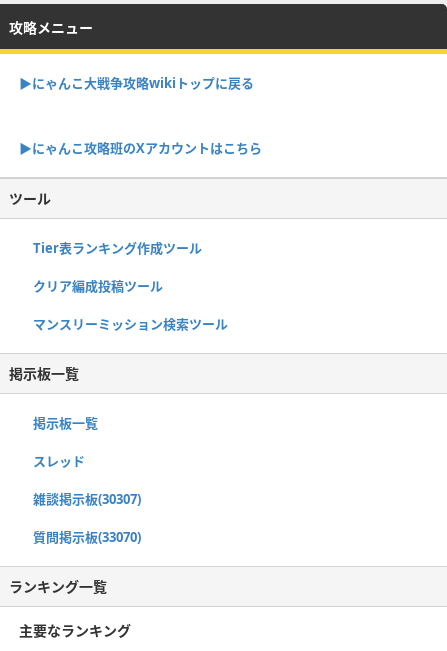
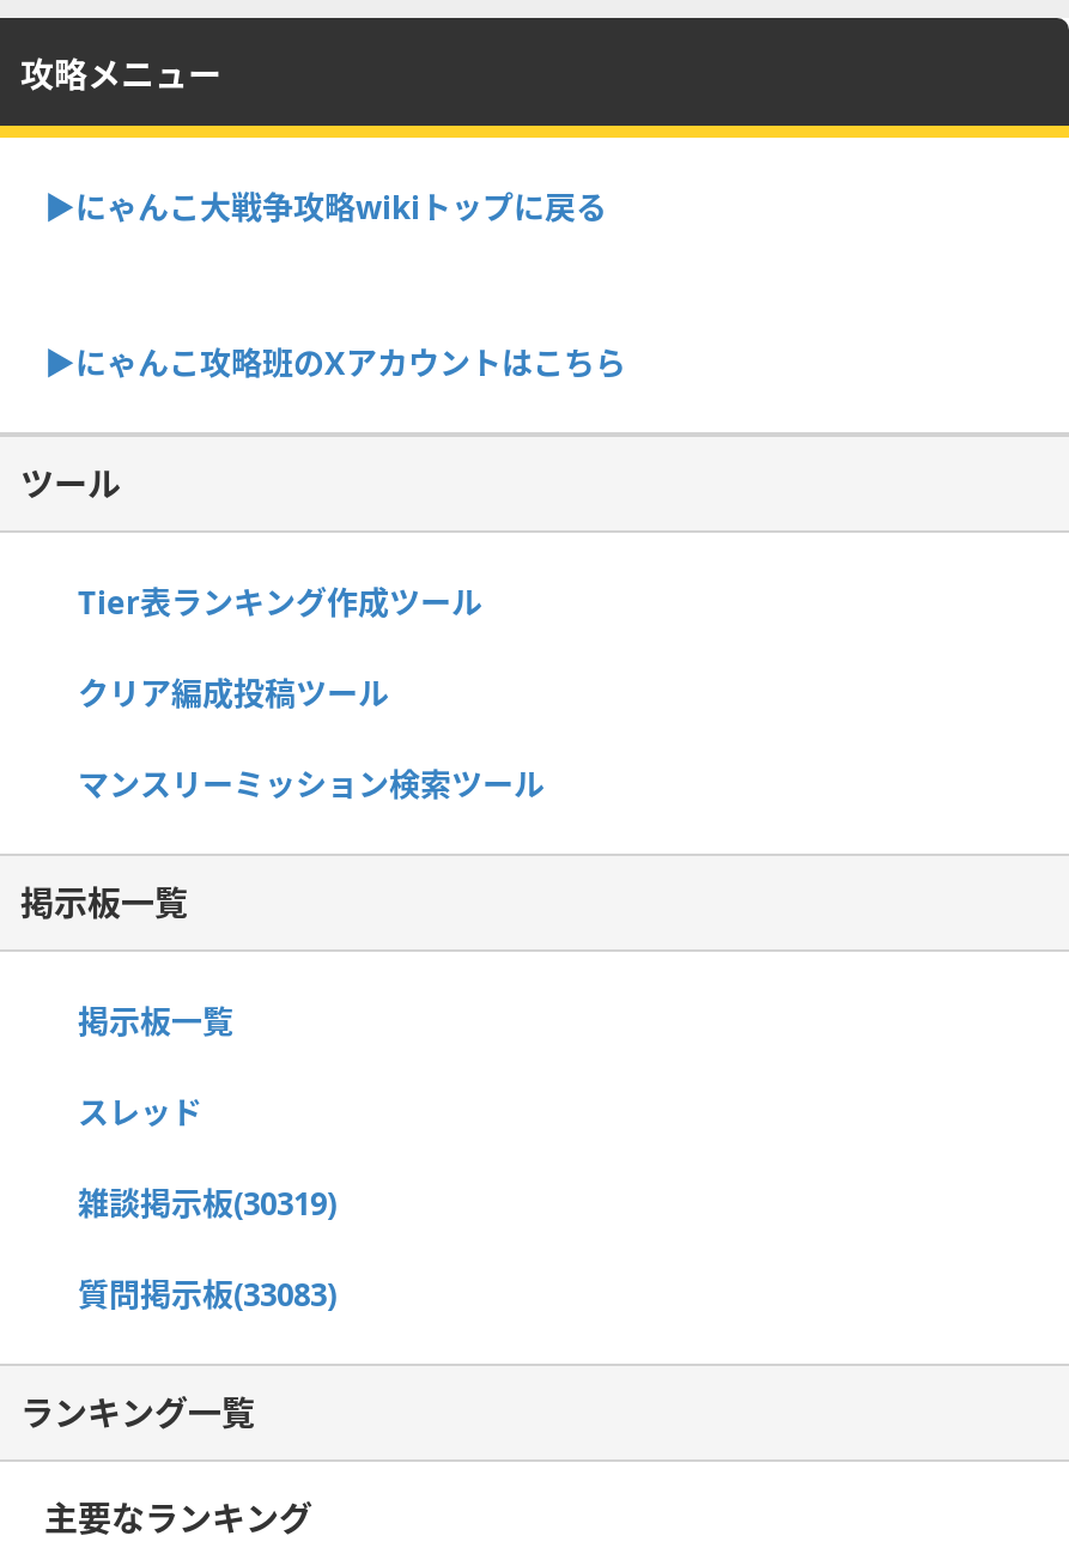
[33,490,141,508] 雑談掲示板(30307) -> [78,1181,336,1224] 雑談掲示板(30319)
[33,528,141,546] 質問掲示板(33070) -> [78,1272,336,1315] 質問掲示板(33083)

